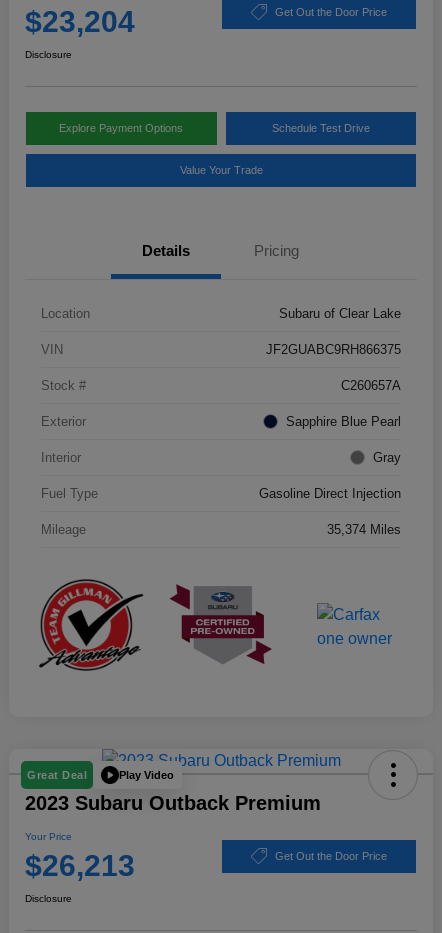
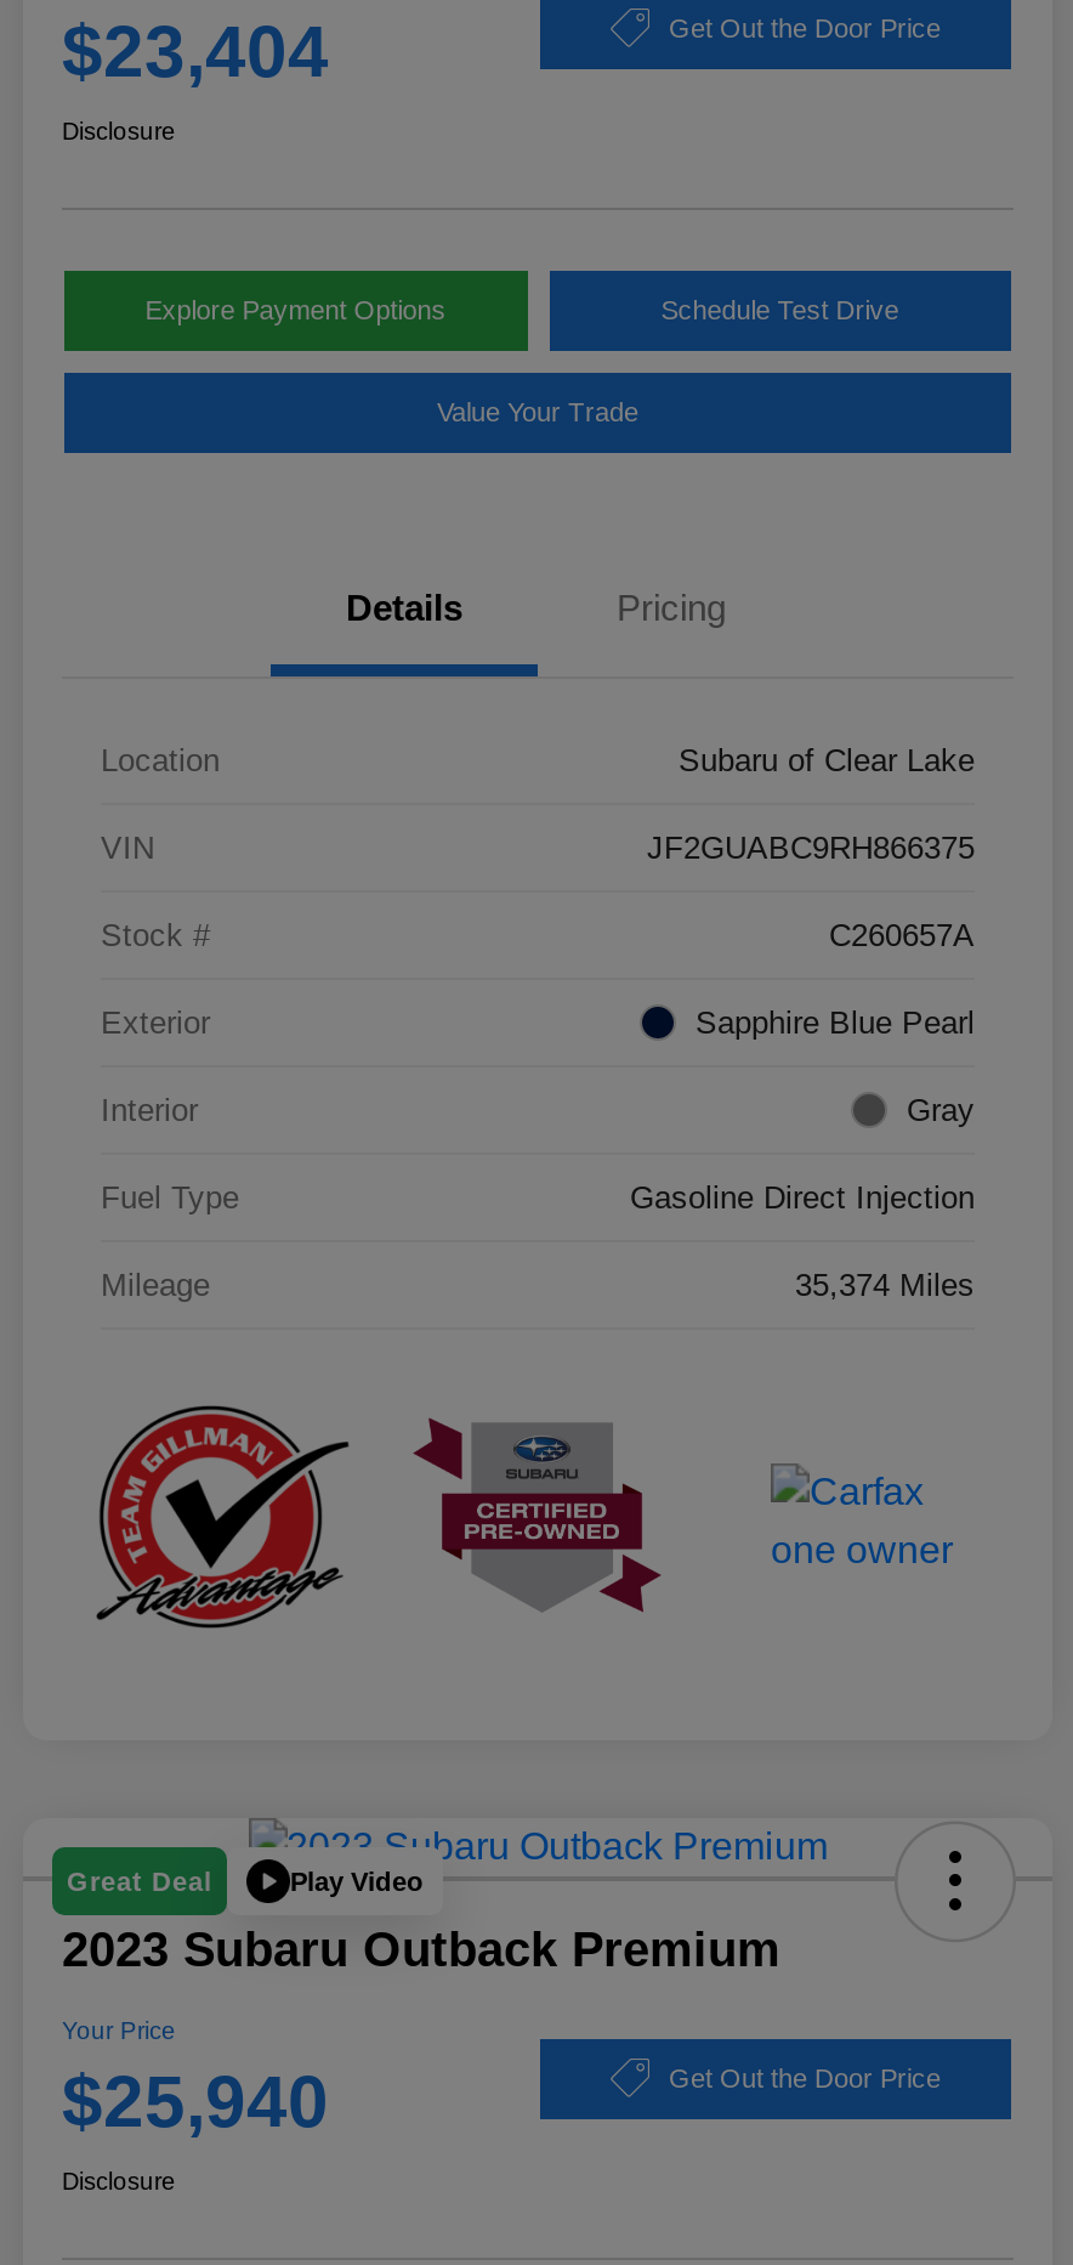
[25,5,135,38] $23,204 -> [62,11,329,92] $23,404
[25,849,135,882] $26,213 -> [62,2061,329,2141] $25,940

